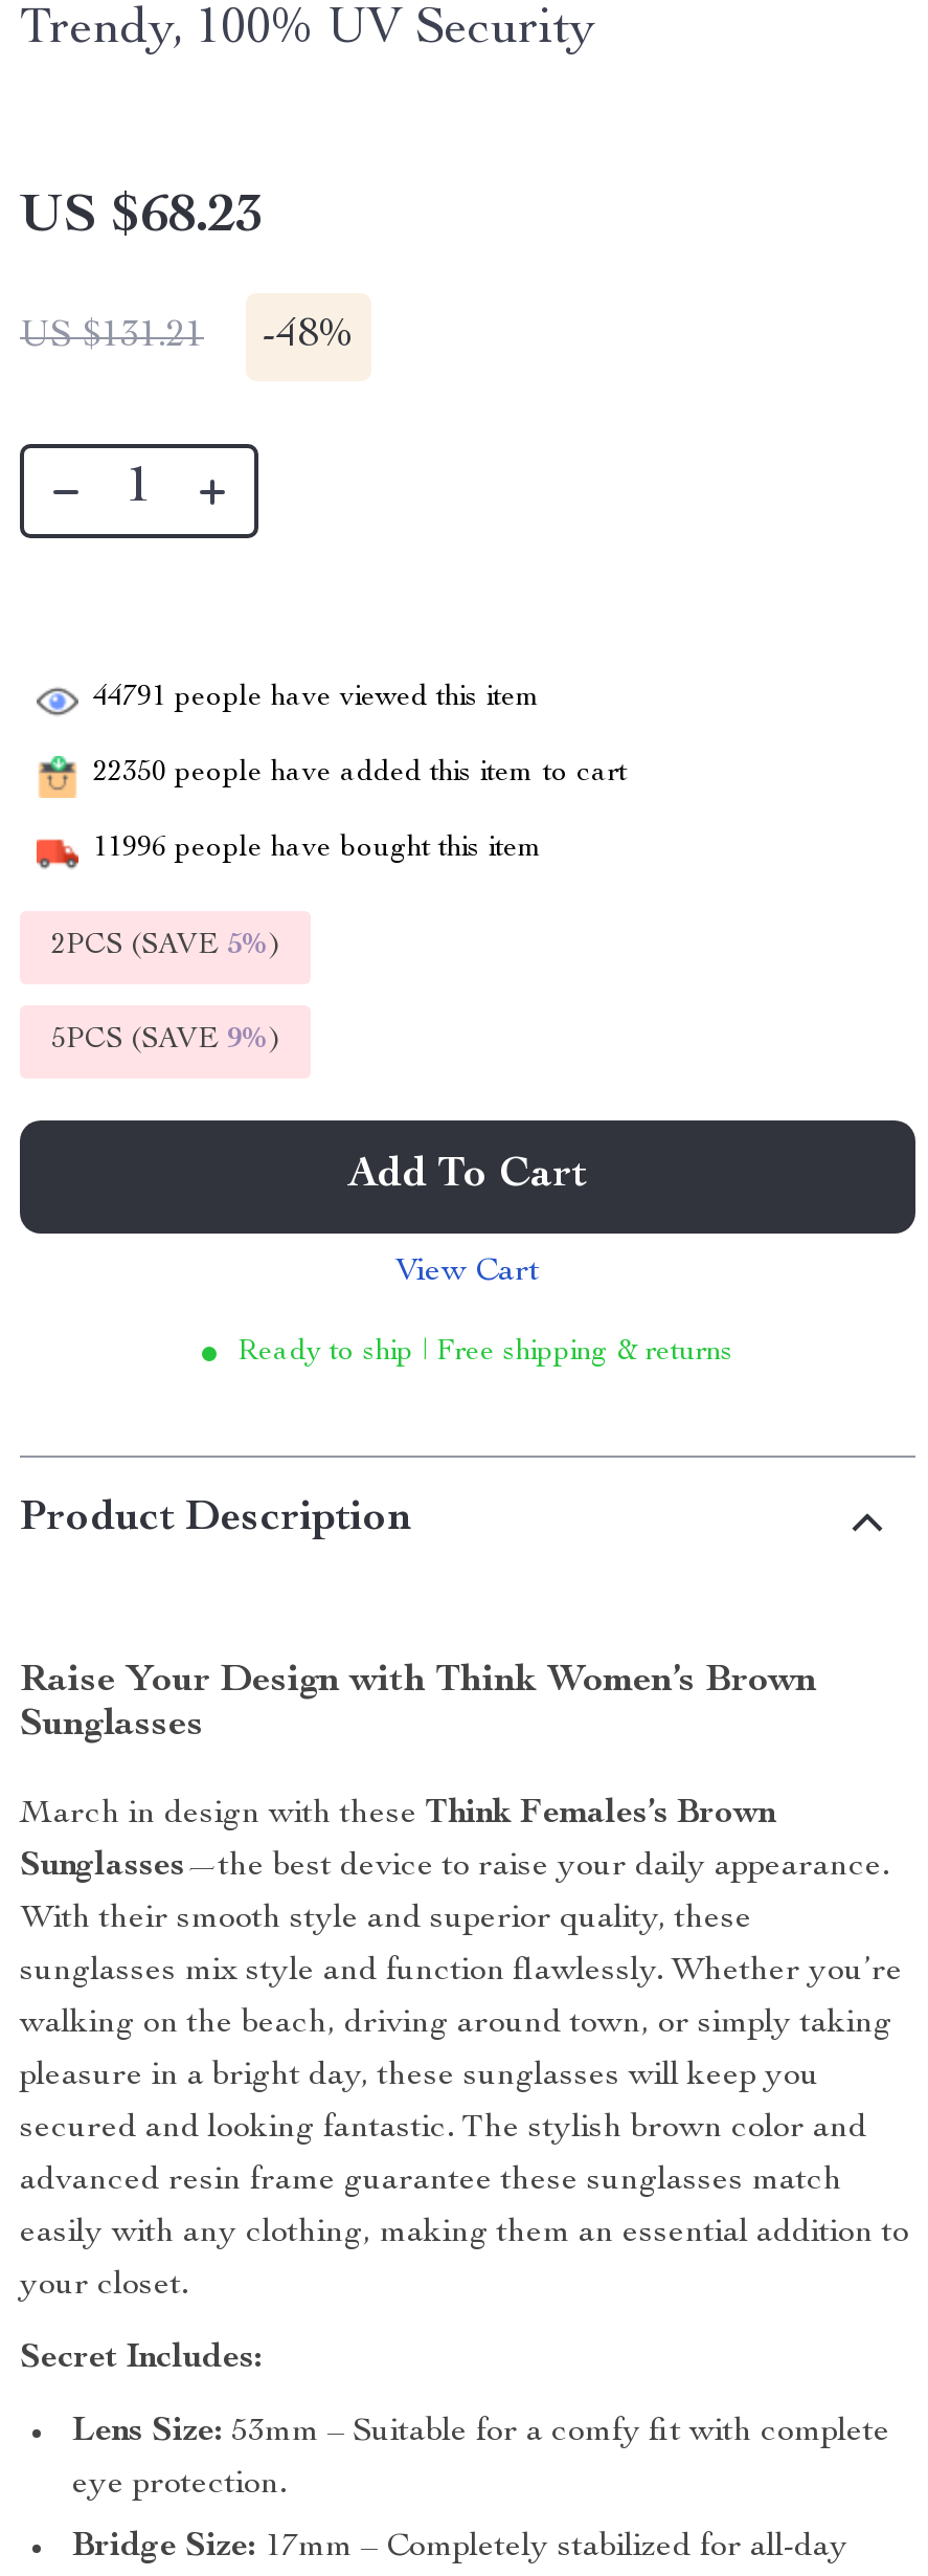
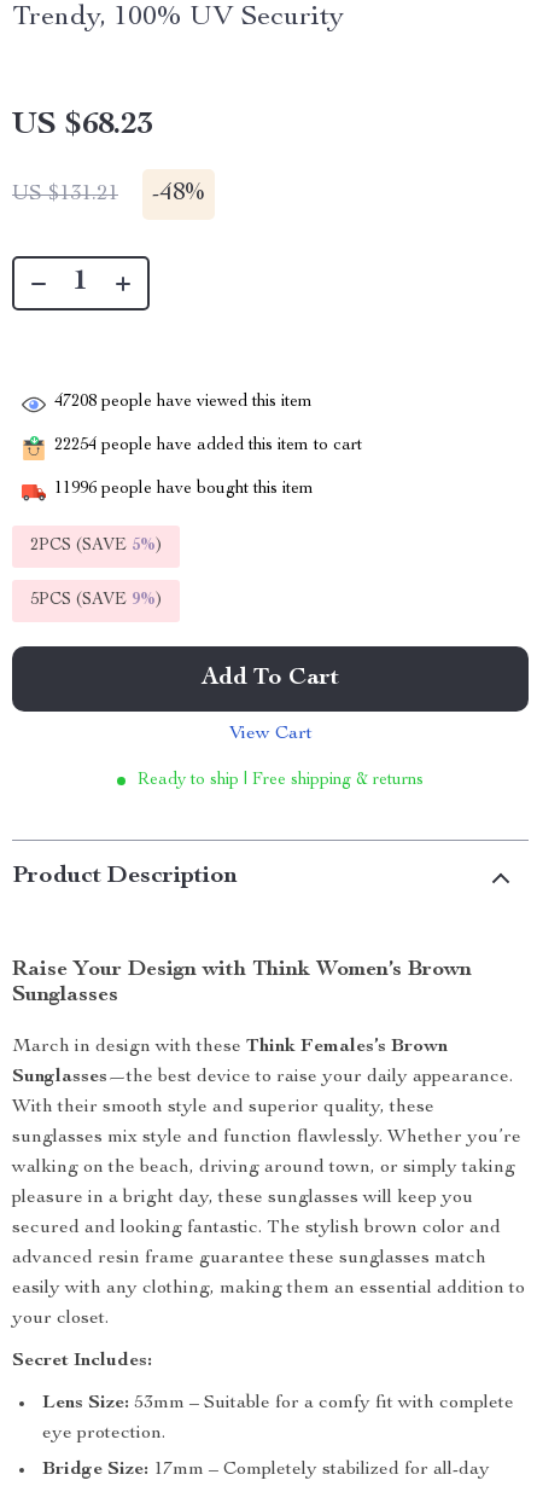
[93,683,541,713] 44791 people have viewed this item -> [54,394,313,411] 47208 people have viewed this item
[93,759,627,788] 22350 people have added this item to cart -> [54,438,362,455] 22254 people have added this item to cart

